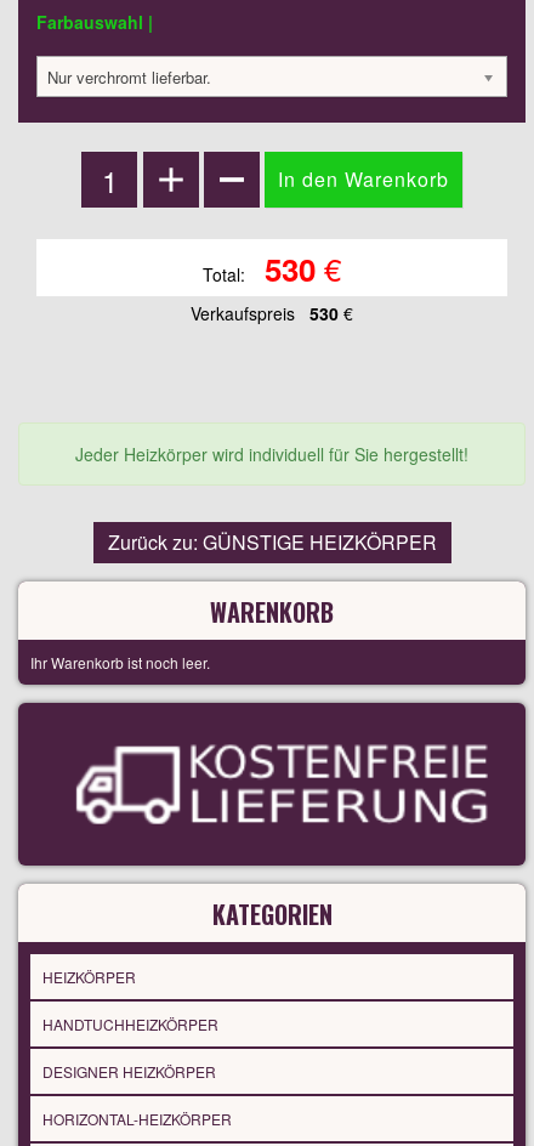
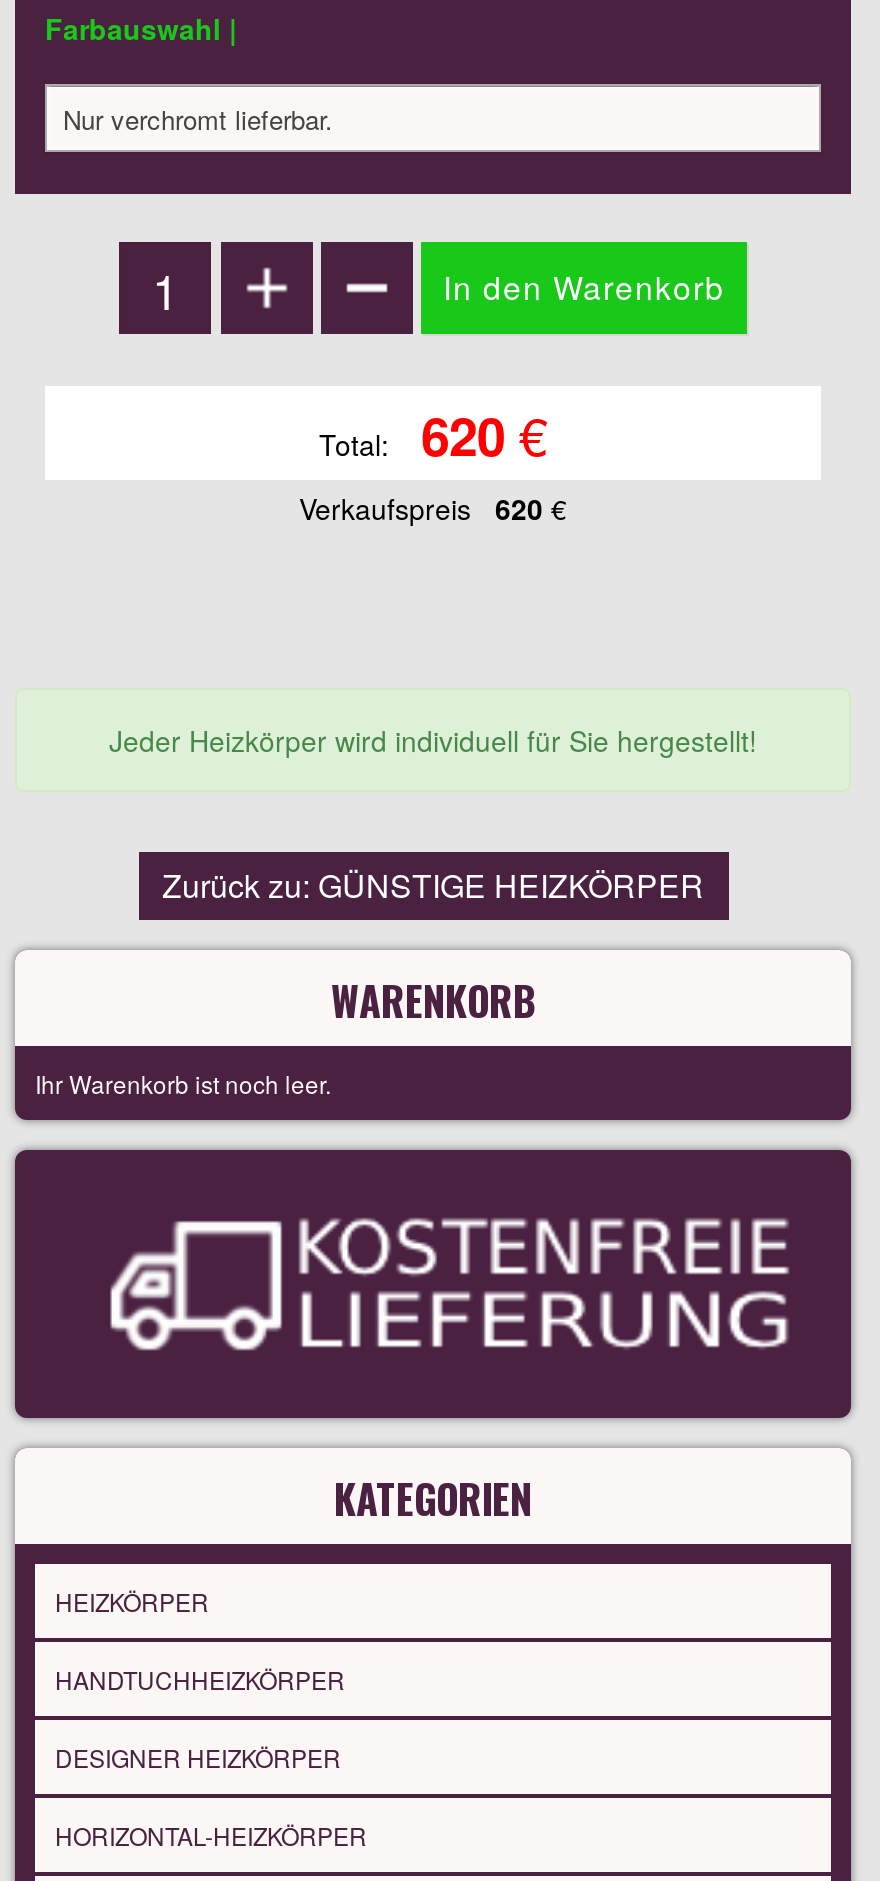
[203,246,341,292] Total: 530 € -> [319,397,547,473] Total: 620 €
[191,302,353,326] Verkaufspreis 530 € -> [299,489,567,529] Verkaufspreis 620 €

